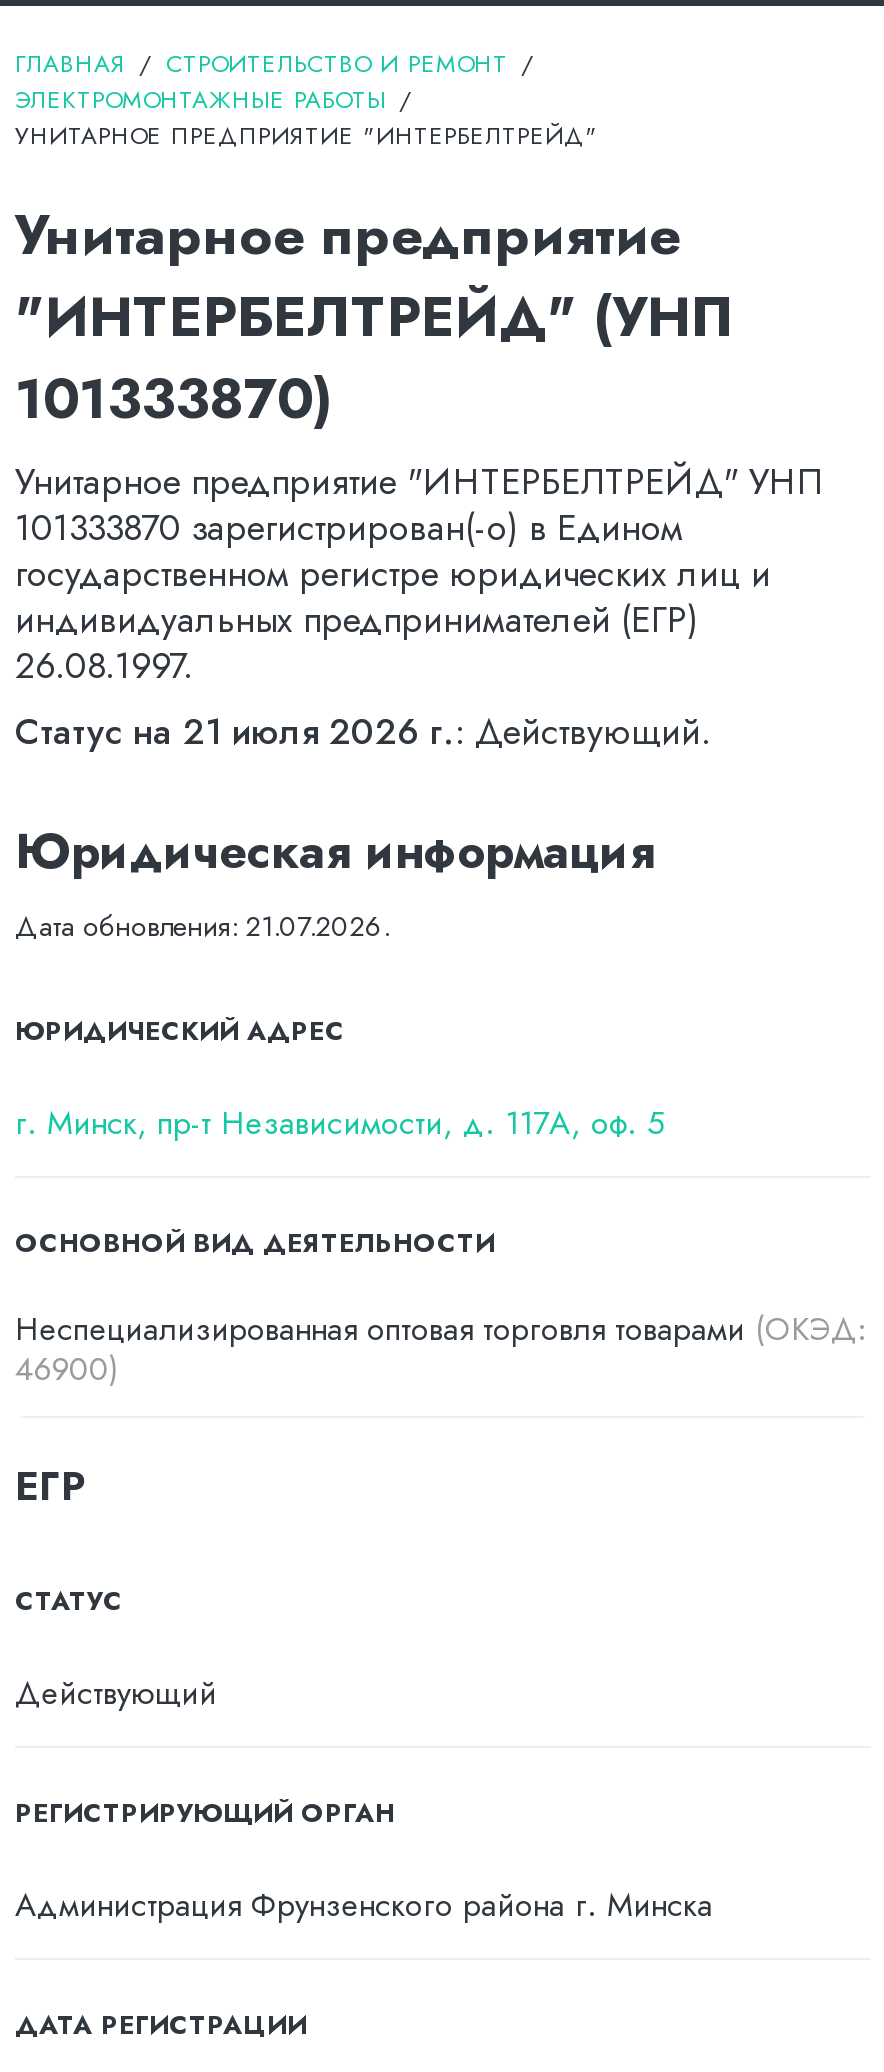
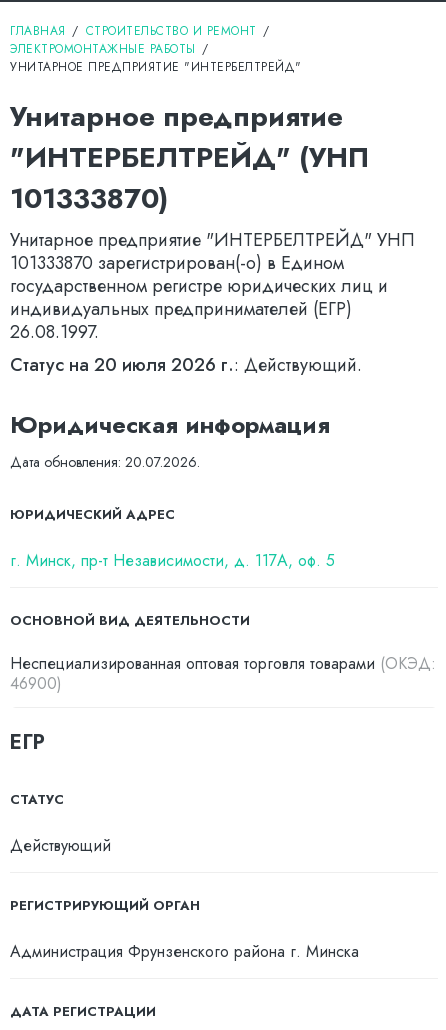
[15,706,711,758] Статус на 21 июля 2026 г.: Действующий. -> [10,352,362,378] Статус на 20 июля 2026 г.: Действующий.
[15,906,389,946] Дата обновления: 21.07.2026. -> [10,452,200,472] Дата обновления: 20.07.2026.

